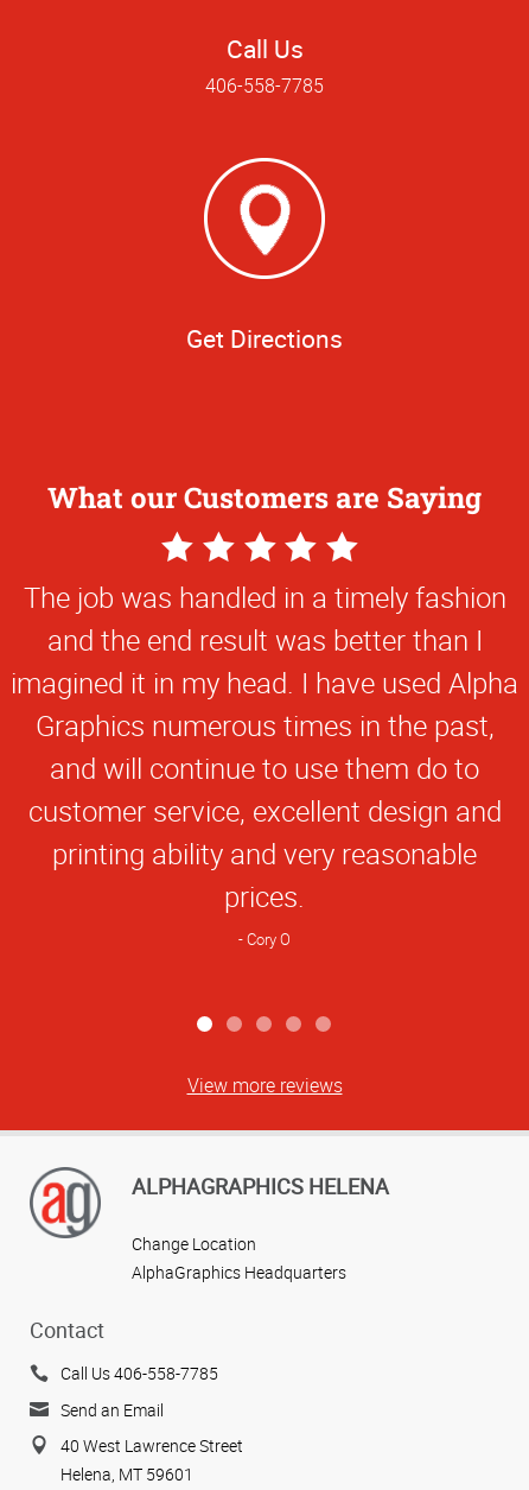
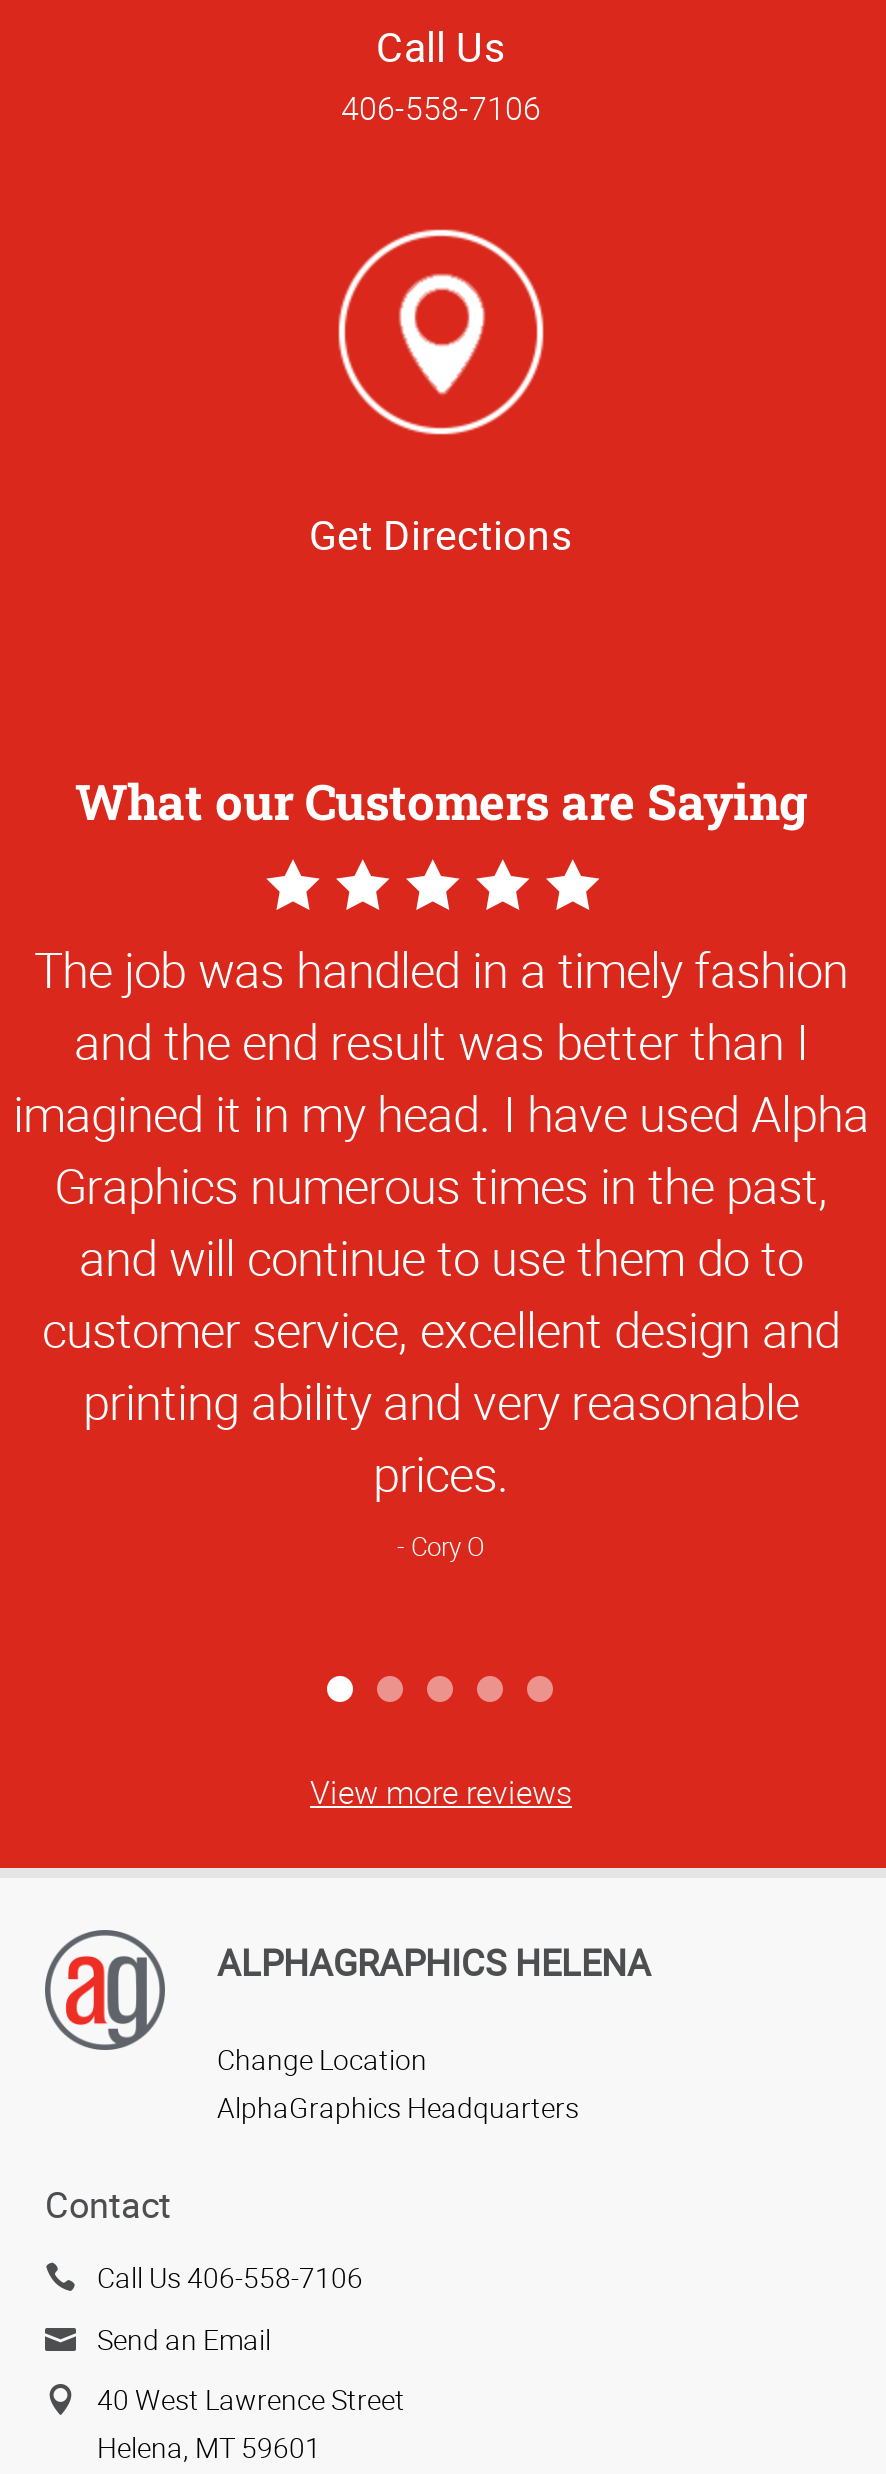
[205,72,324,98] 406-558-7785 -> [341,85,541,129] 406-558-7106
[60,1362,218,1385] Call Us 406-558-7785 -> [97,2259,363,2297] Call Us 406-558-7106

